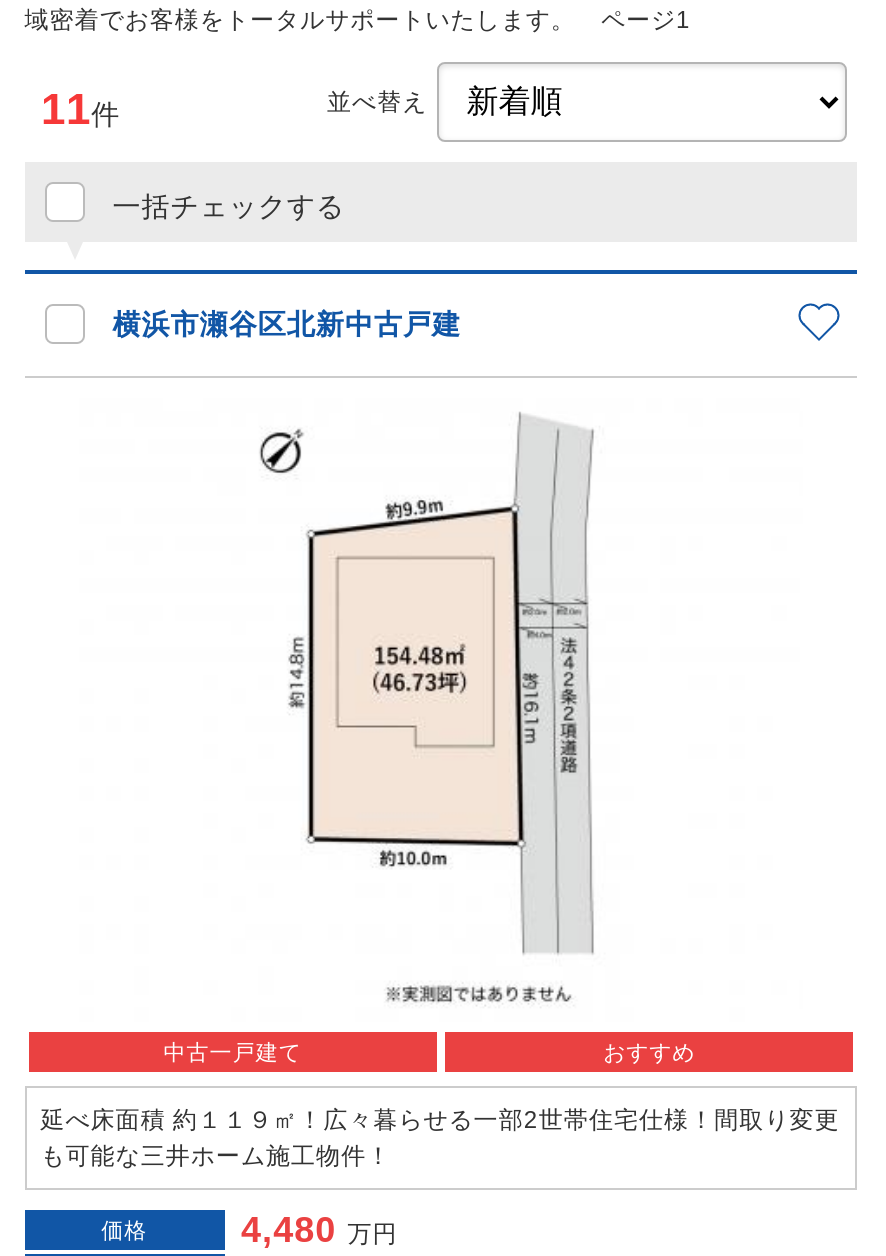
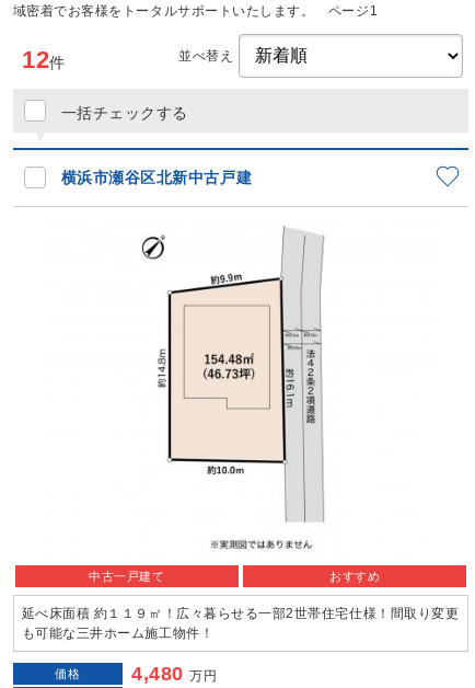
[41,84,120,134] 11件 -> [22,46,65,73] 12件

